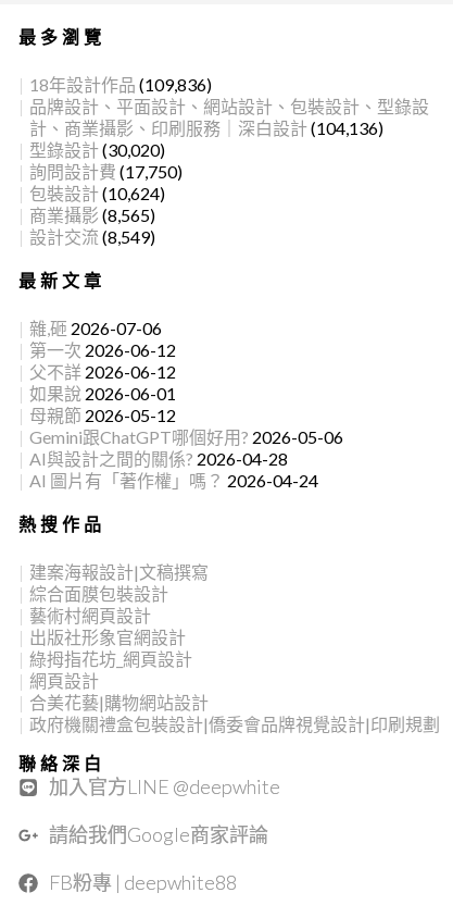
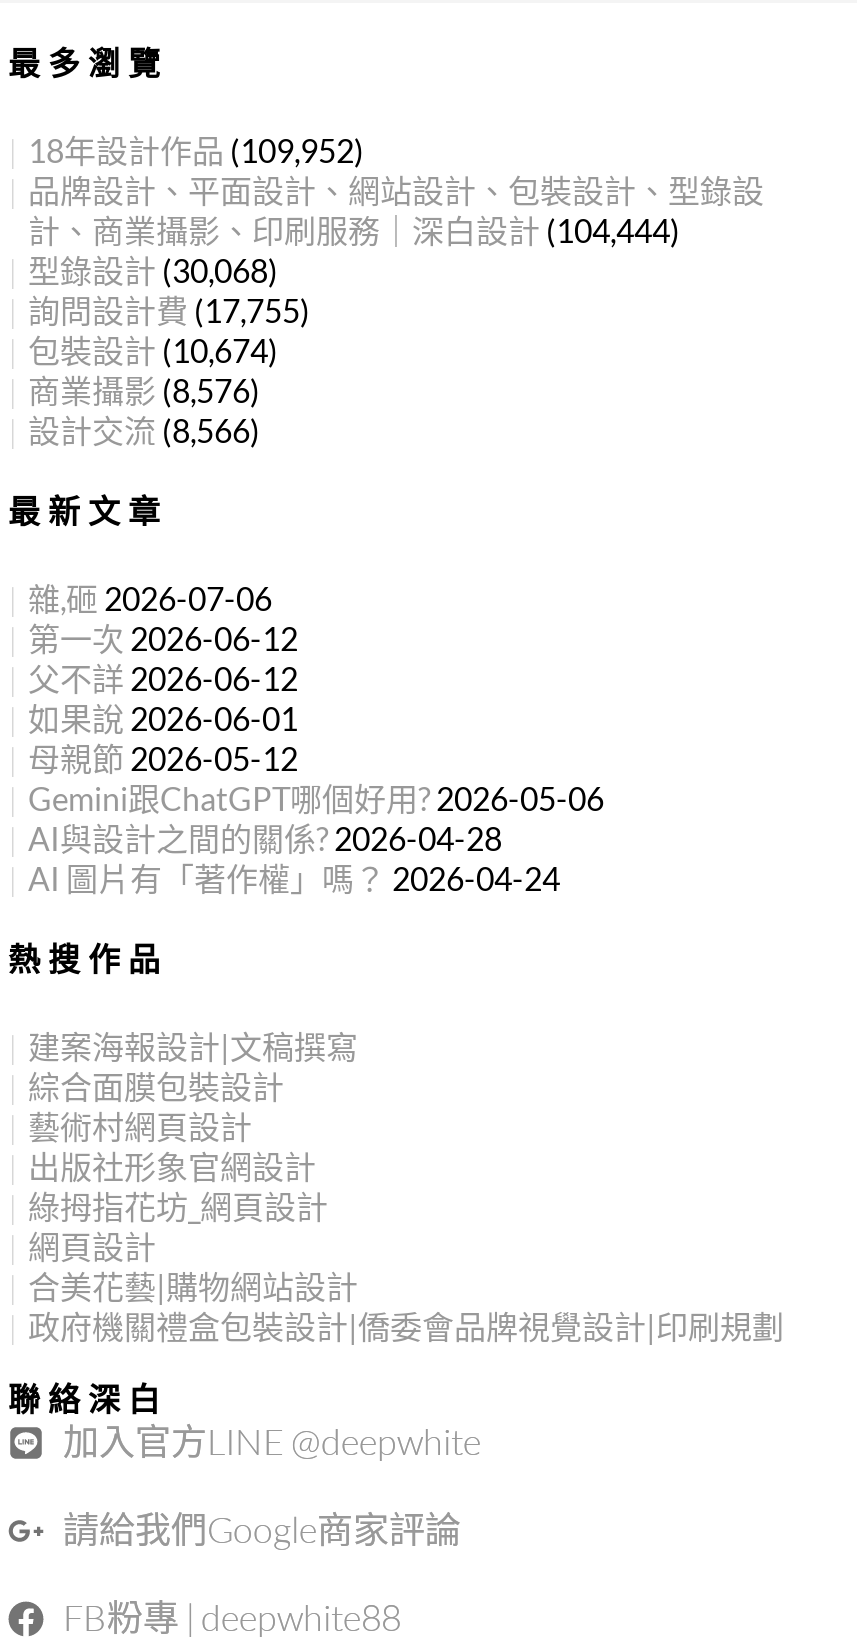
[29,74,212,95] 18年設計作品 (109,836) -> [28,131,364,169] 18年設計作品 (109,952)
[29,117,383,138] 計、商業攝影、印刷服務｜深白設計 (104,136) -> [28,211,680,249] 計、商業攝影、印刷服務｜深白設計 (104,444)
[29,139,165,160] 型錄設計 (30,020) -> [28,251,278,289] 型錄設計 (30,068)
[29,161,183,182] 詢問設計費 (17,750) -> [28,291,310,329] 詢問設計費 (17,755)
[29,183,165,203] 包裝設計 (10,624) -> [28,331,278,369] 包裝設計 (10,674)
[29,204,155,225] 商業攝影 (8,565) -> [28,371,260,409] 商業攝影 (8,576)
[29,226,155,247] 設計交流 (8,549) -> [28,411,260,449] 設計交流 (8,566)

